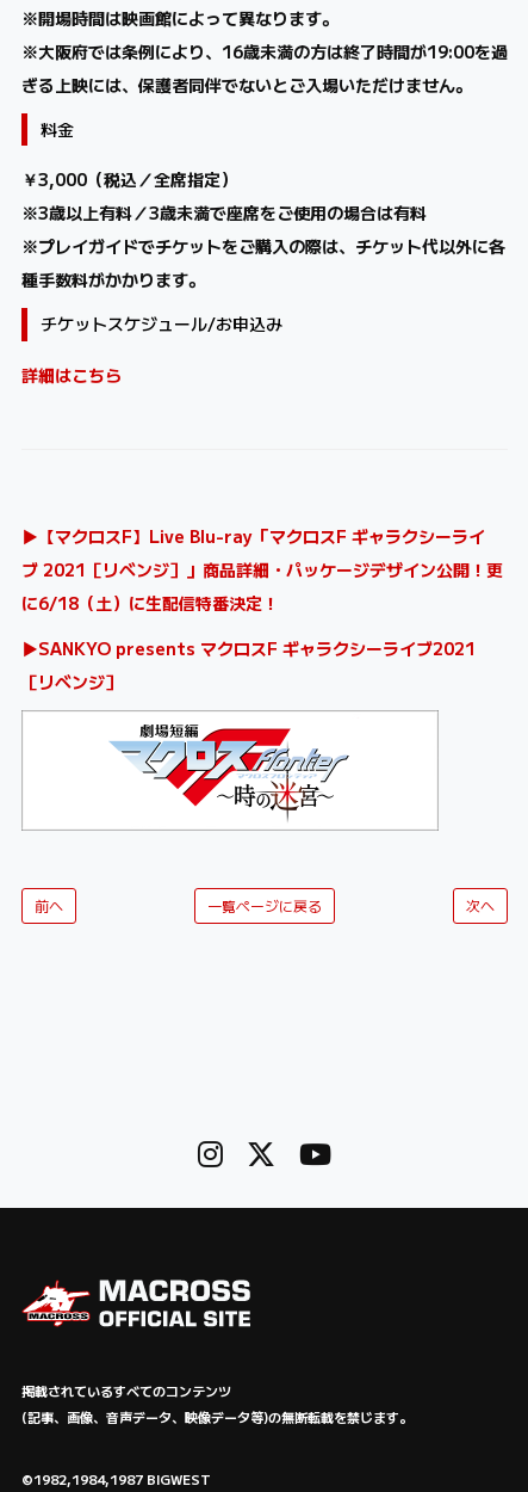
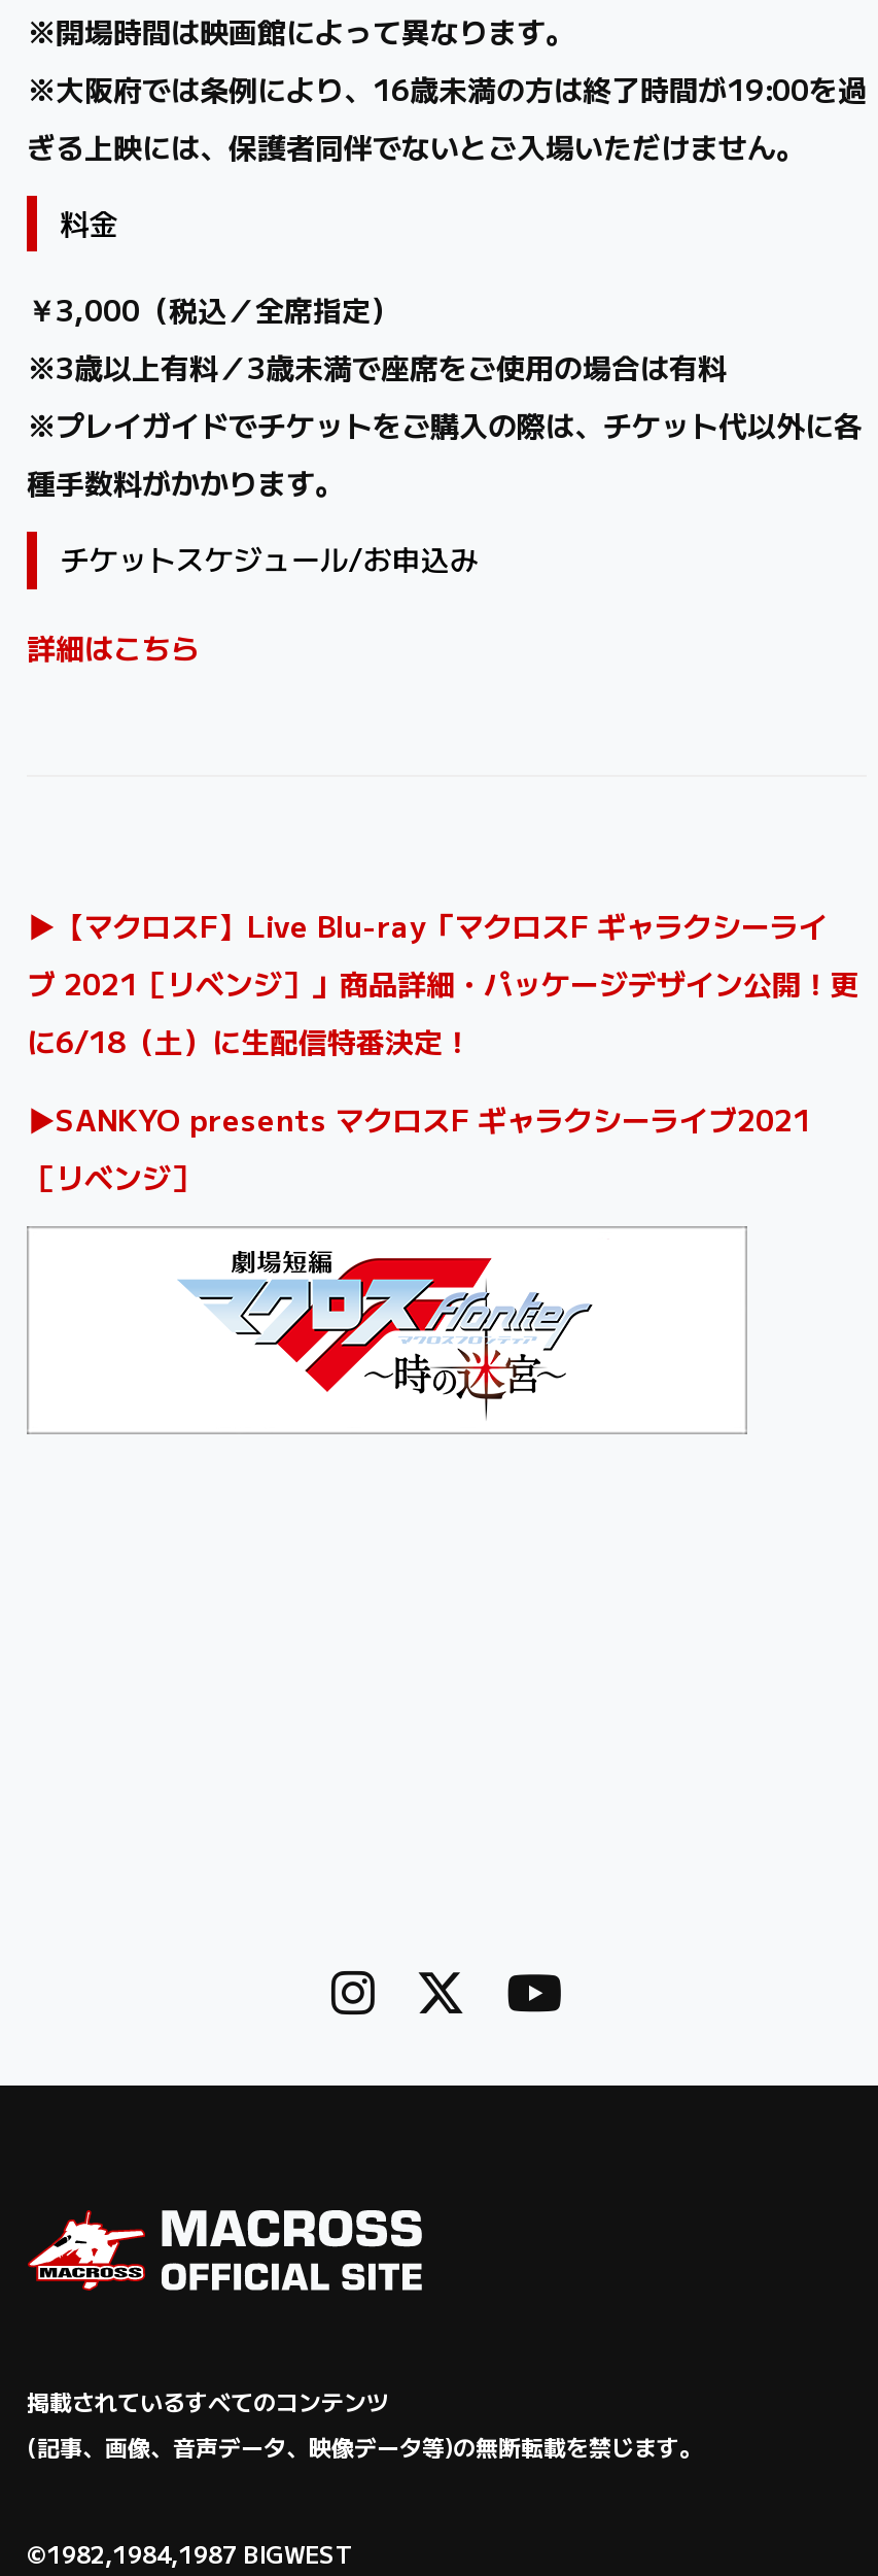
[35,895,495,915] 前へ | 一覧ページに戻る | 次へ -> none

